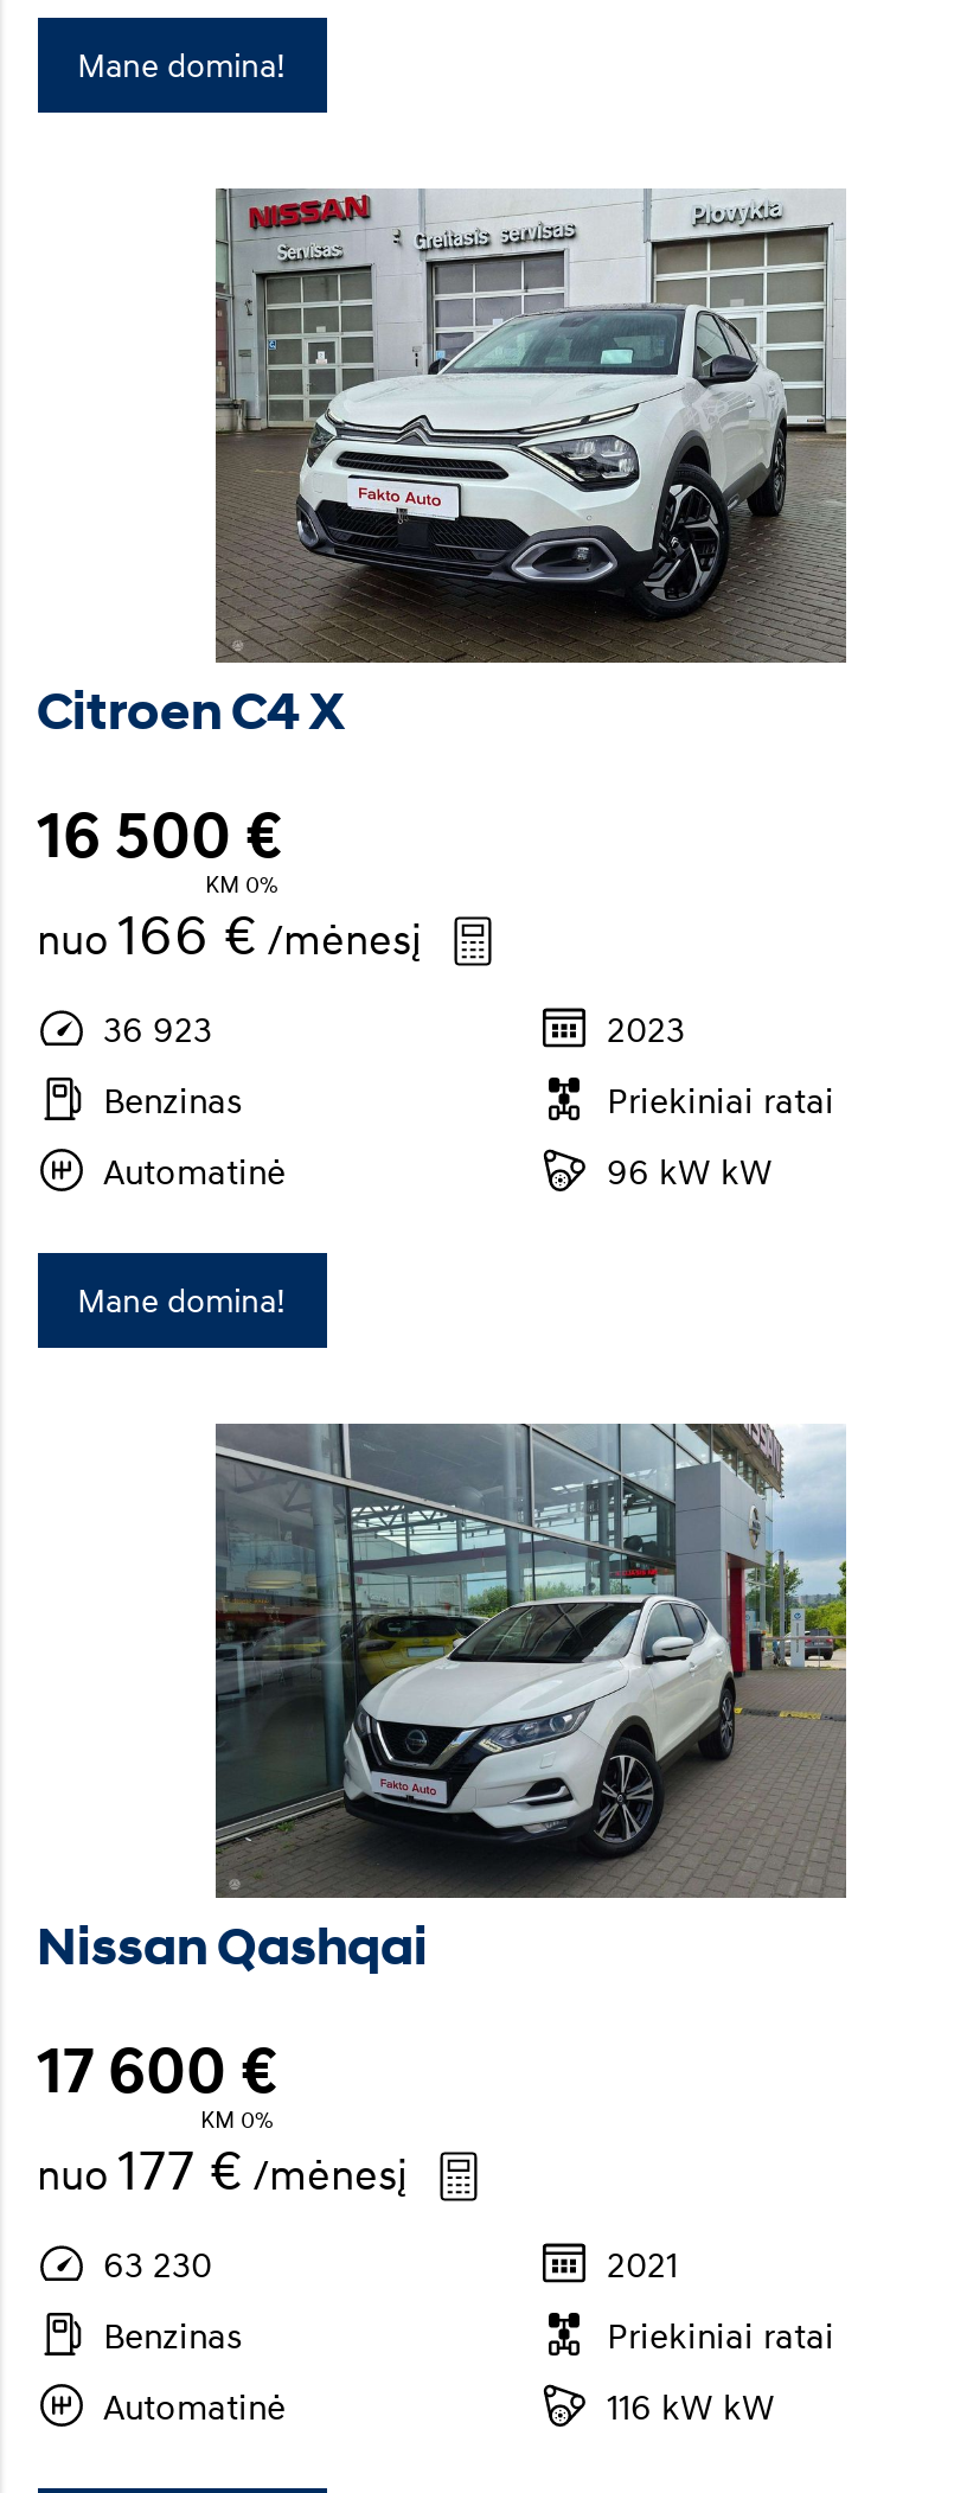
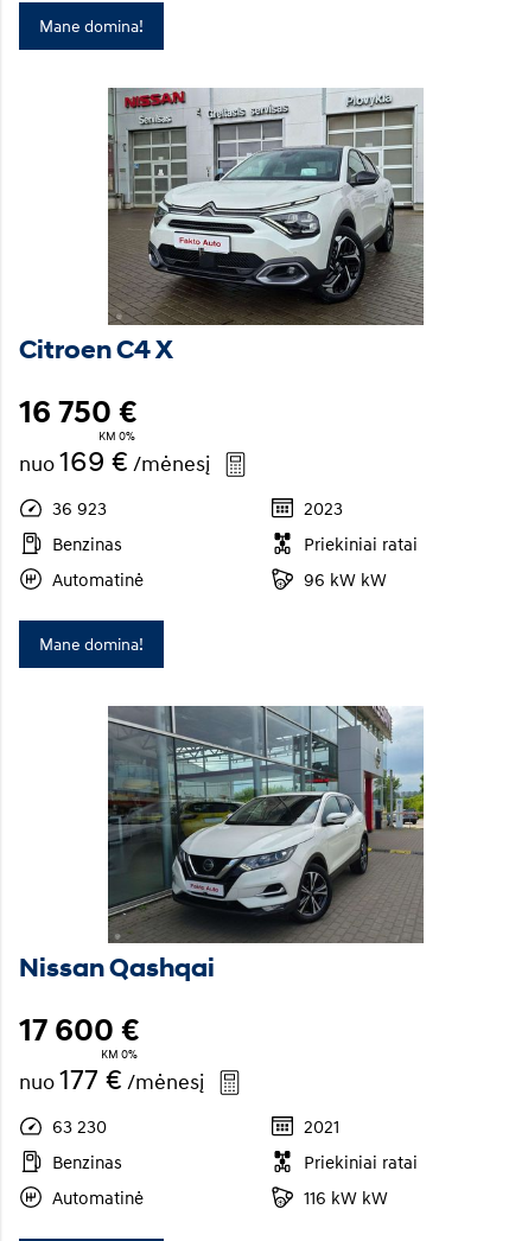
[37,793,283,876] 16 500 € -> [18,390,137,432] 16 750 €
[37,899,430,968] nuo 166 €/mėnesį -> [18,443,214,478] nuo 169 €/mėnesį

